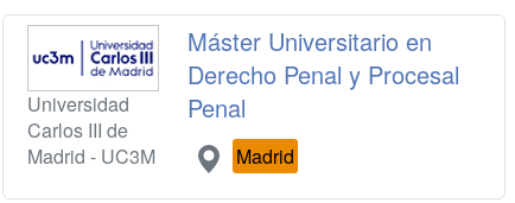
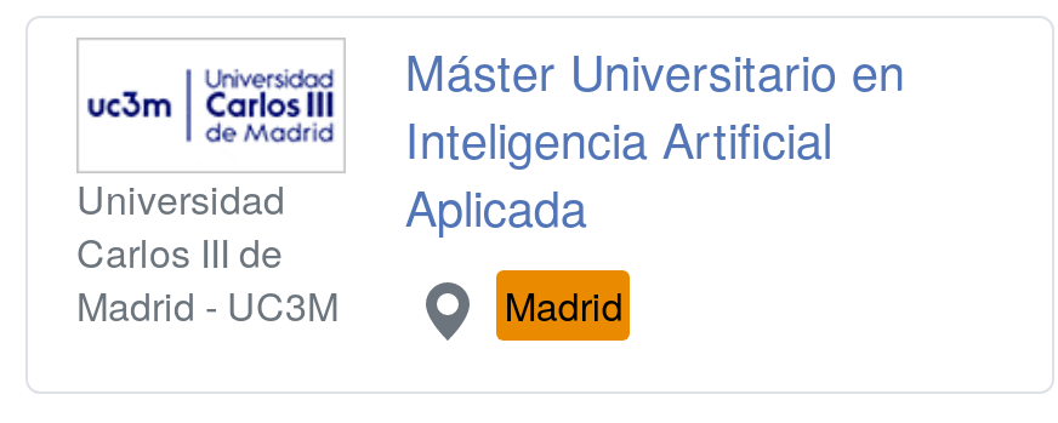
[188,57,460,125] Derecho Penal y Procesal | Penal -> [405,103,832,241] Inteligencia Artificial | Aplicada

